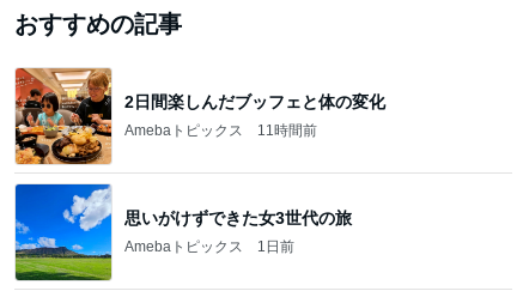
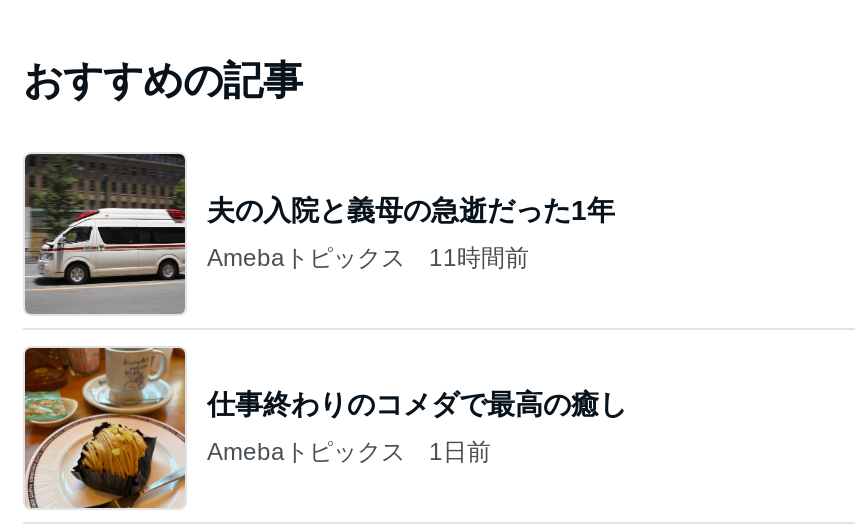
[14,67,385,165] [image] | 2日間楽しんだブッフェと体の変化 -> [23,152,615,316] [image] | 夫の入院と義母の急逝だった1年
[14,183,352,281] [image] | 思いがけずできた女3世代の旅 -> [23,346,627,510] [image] | 仕事終わりのコメダで最高の癒し

